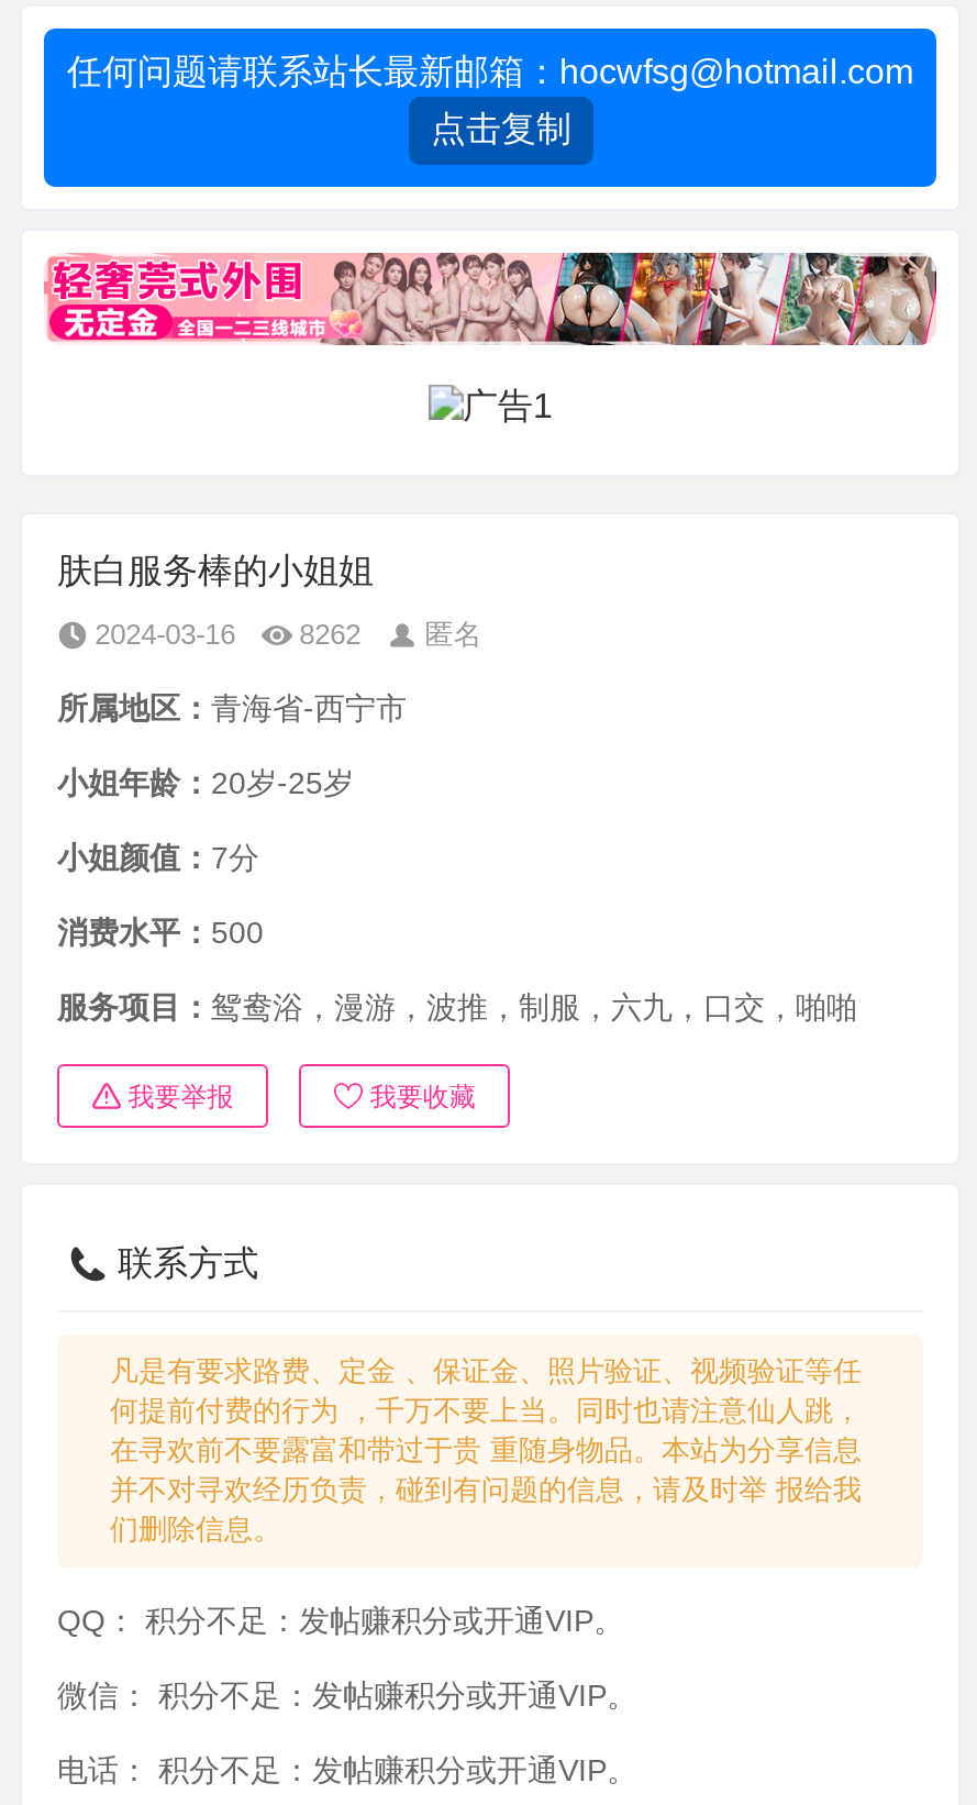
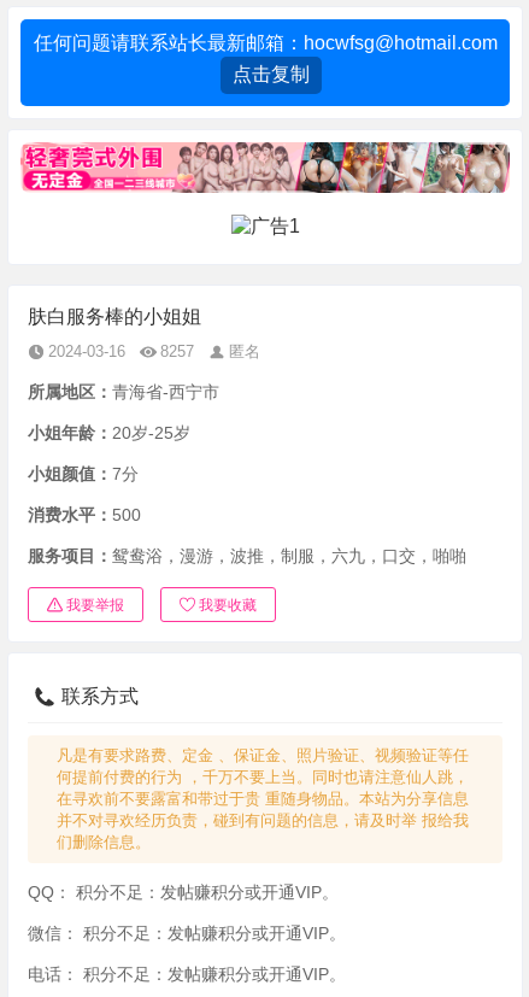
[95,618,482,651] 2024-03-16 8262 匿名 -> [48,343,261,361] 2024-03-16 8257 匿名

